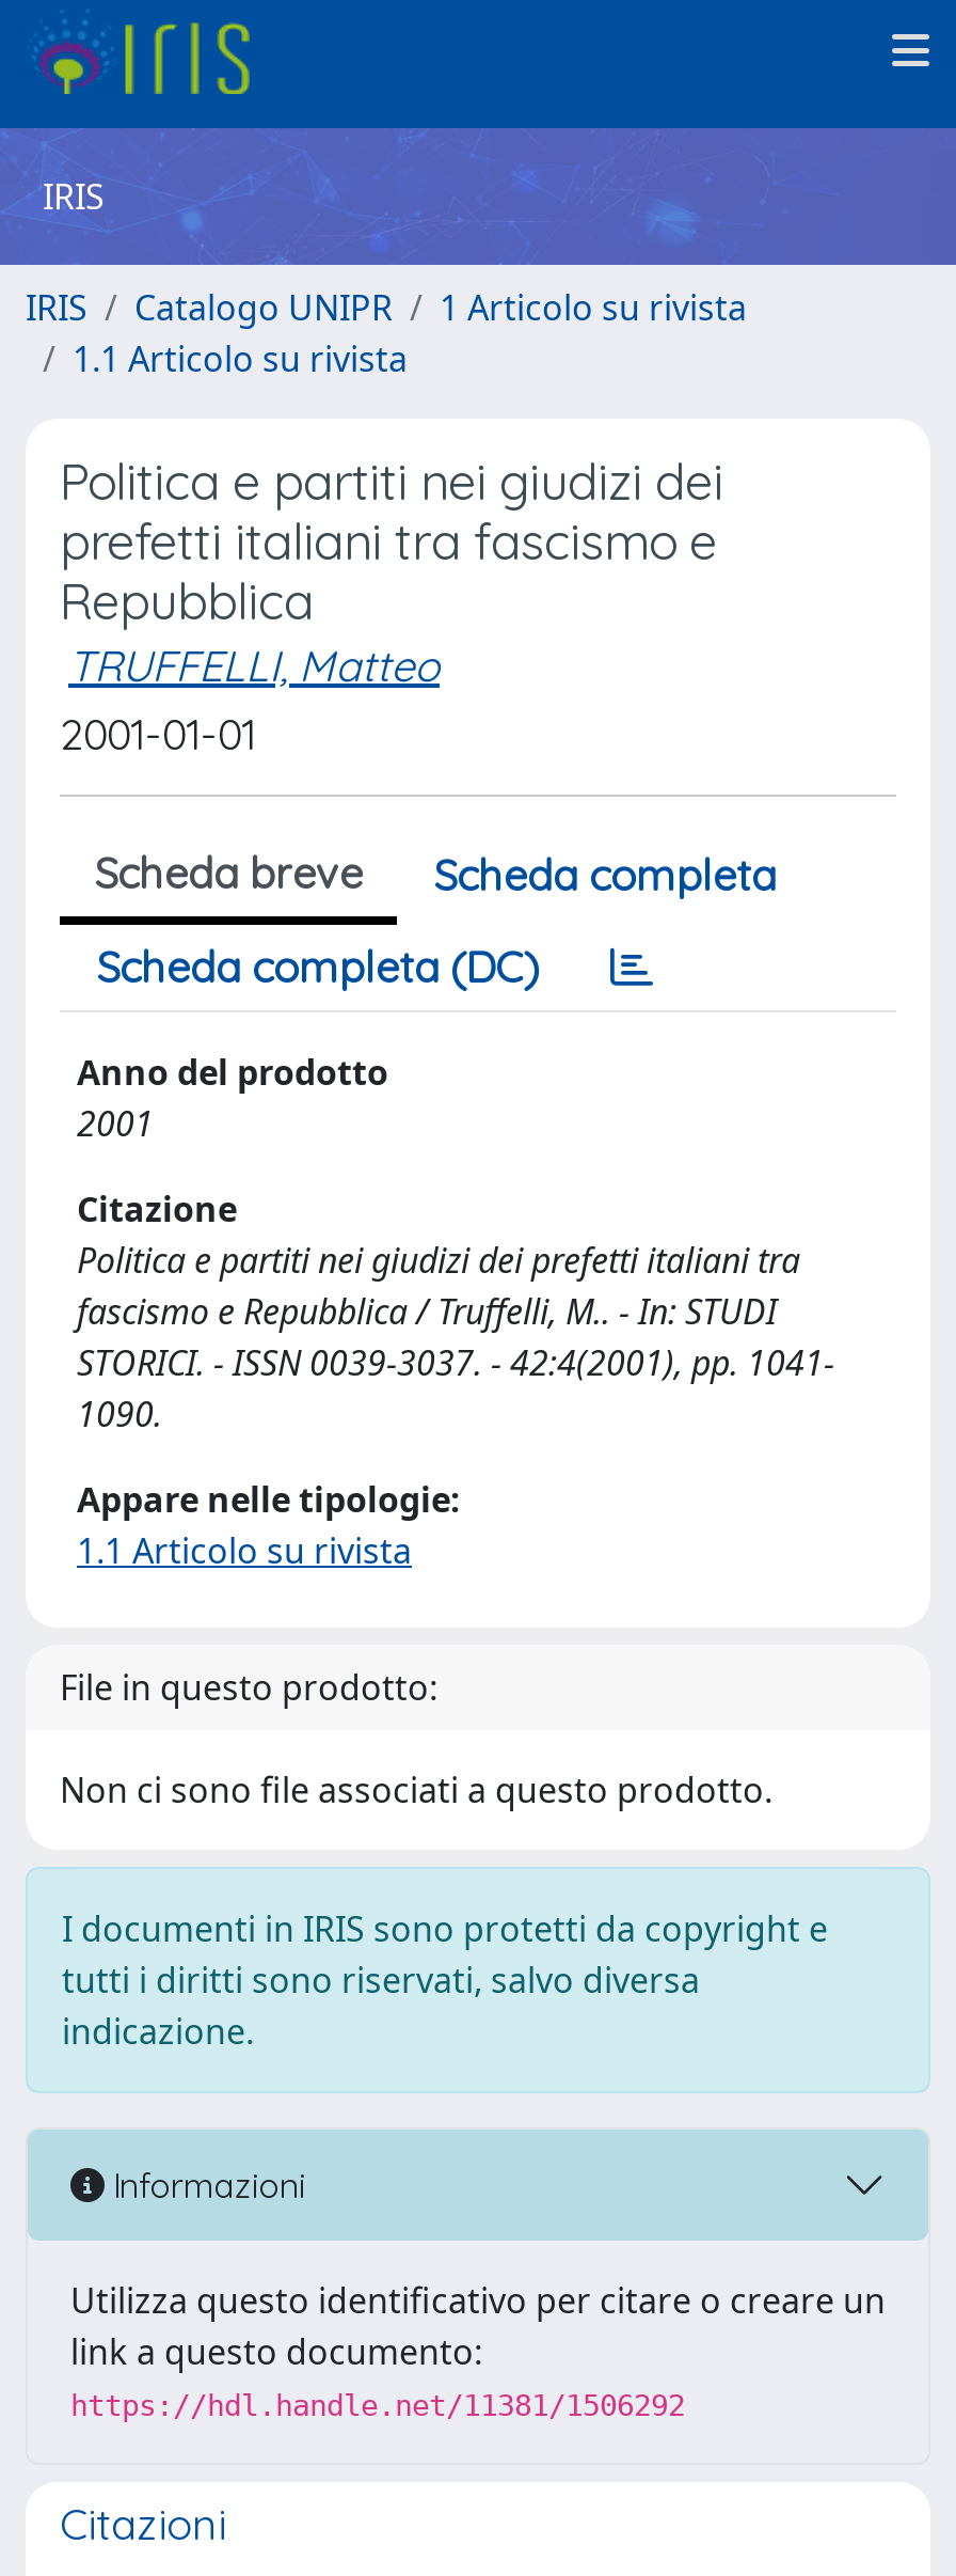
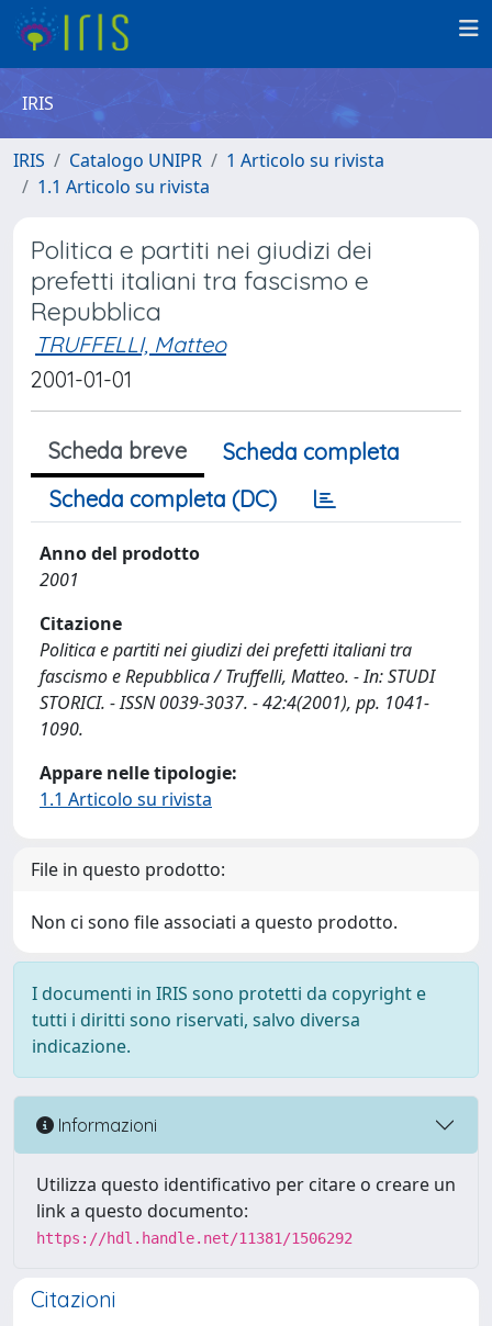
[77,1288,777,1335] fascismo e Repubblica / Truffelli, M.. - In: STUDI -> [40,664,435,688] fascismo e Repubblica / Truffelli, Matteo. - In: STUDI

